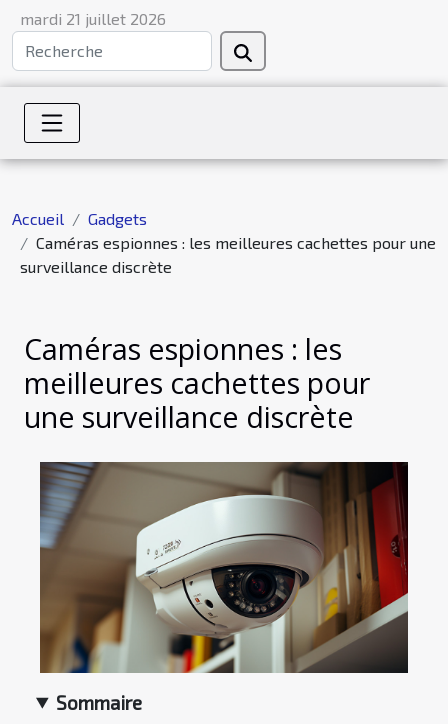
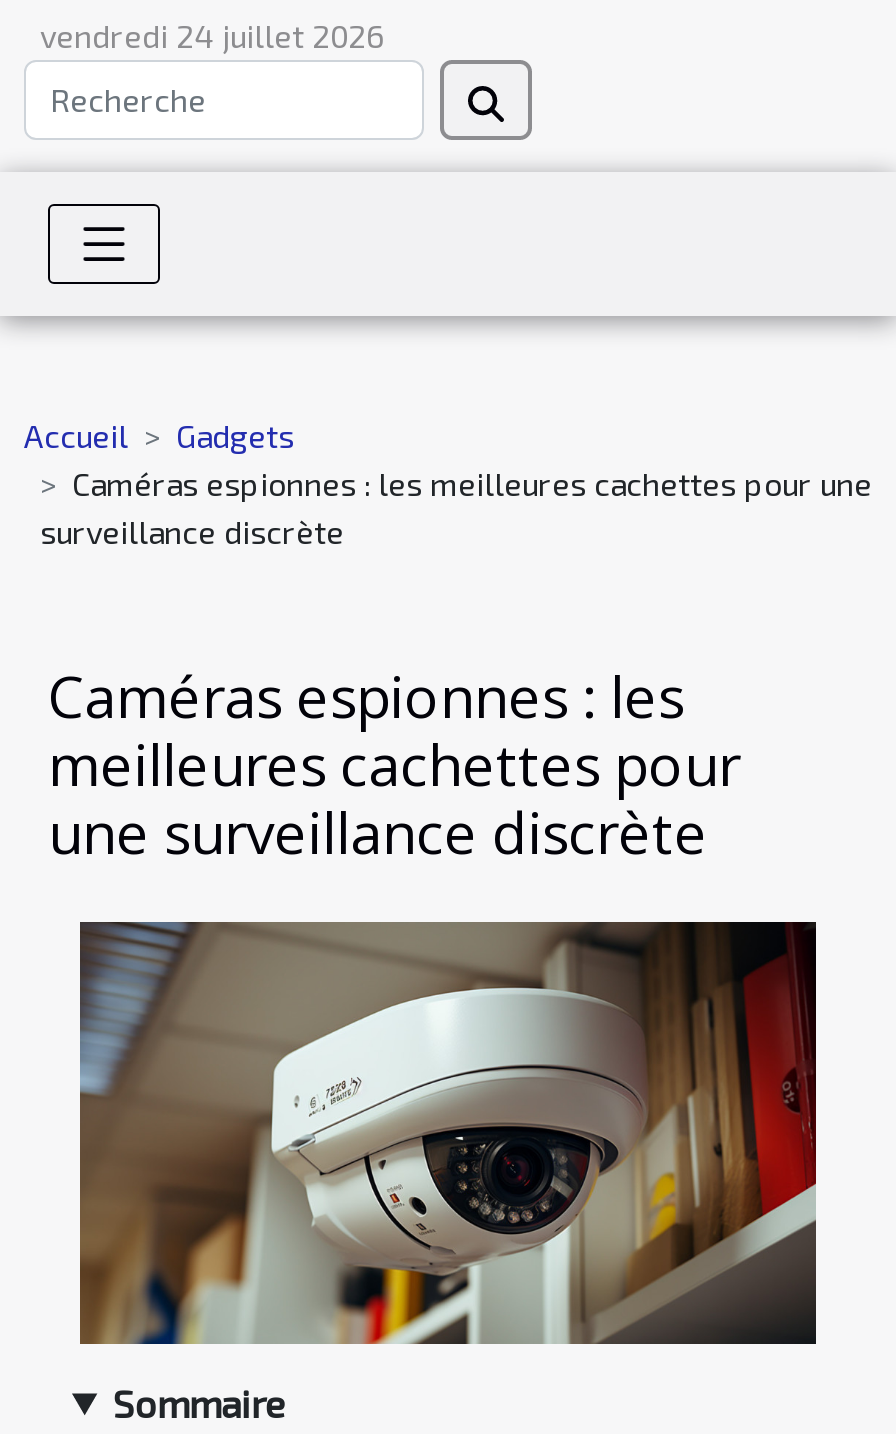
[20,9,166,28] mardi 21 juillet 2026 -> [40,16,384,54] vendredi 24 juillet 2026

